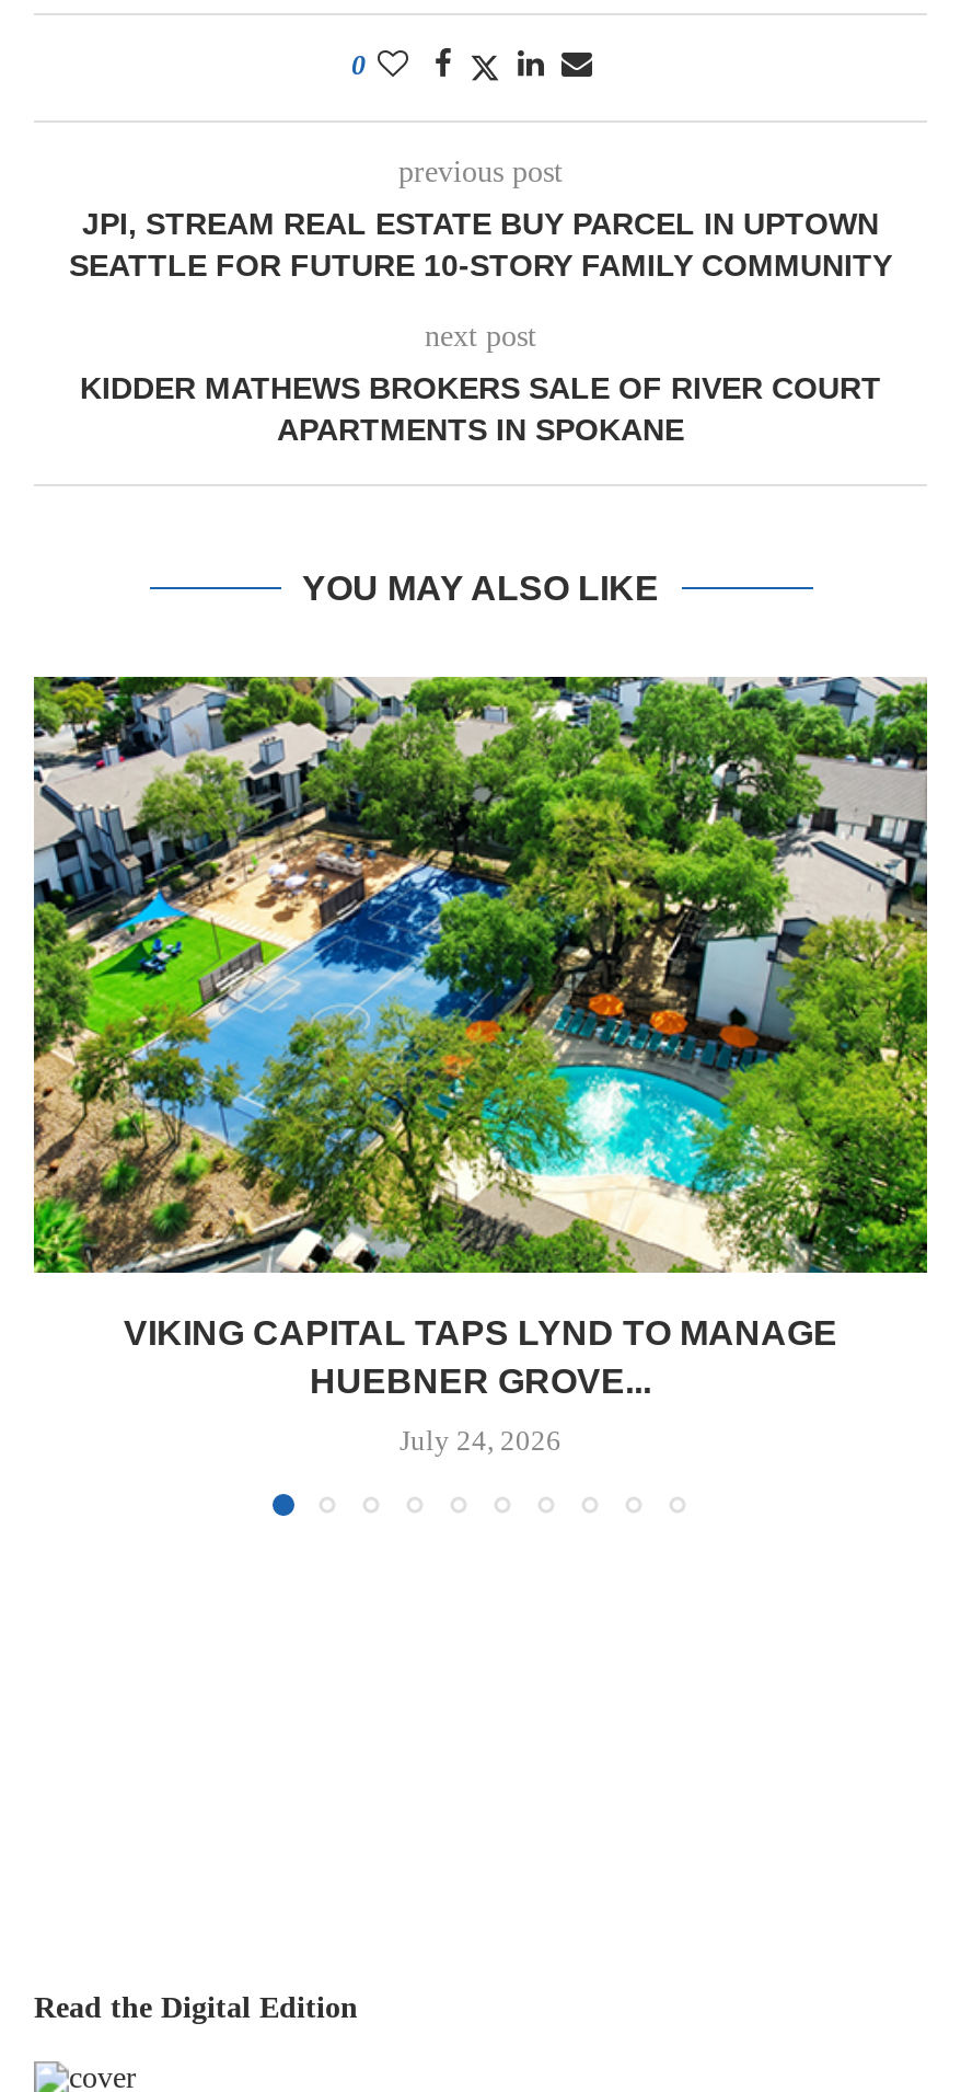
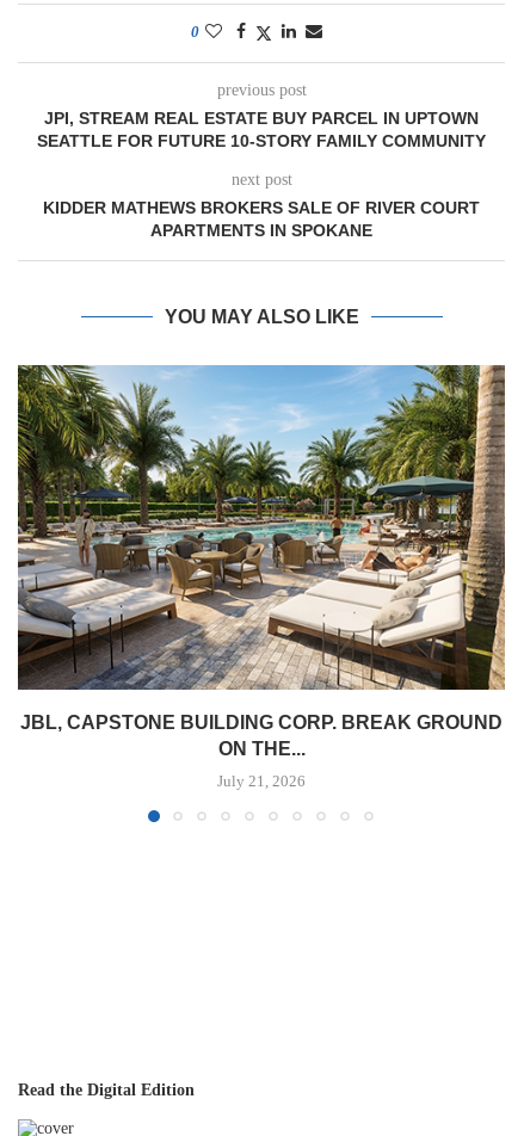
[32,675,929,1400] [image] | VIKING CAPITAL TAPS LYND TO MANAGE | HUEBNER GROVE... -> [17,364,506,759] [image] | JBL, CAPSTONE BUILDING CORP. BREAK GROUND | ON THE...
[400,1424,561,1457] July 24, 2026 -> [217,772,306,790] July 21, 2026

